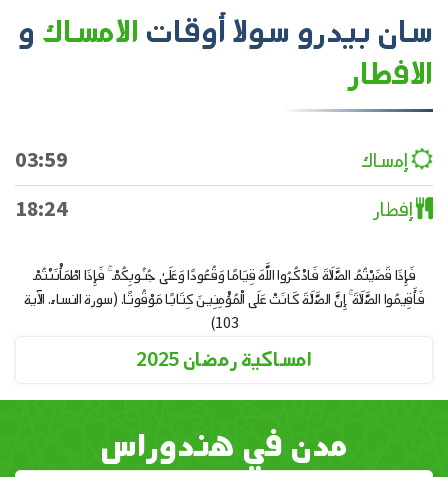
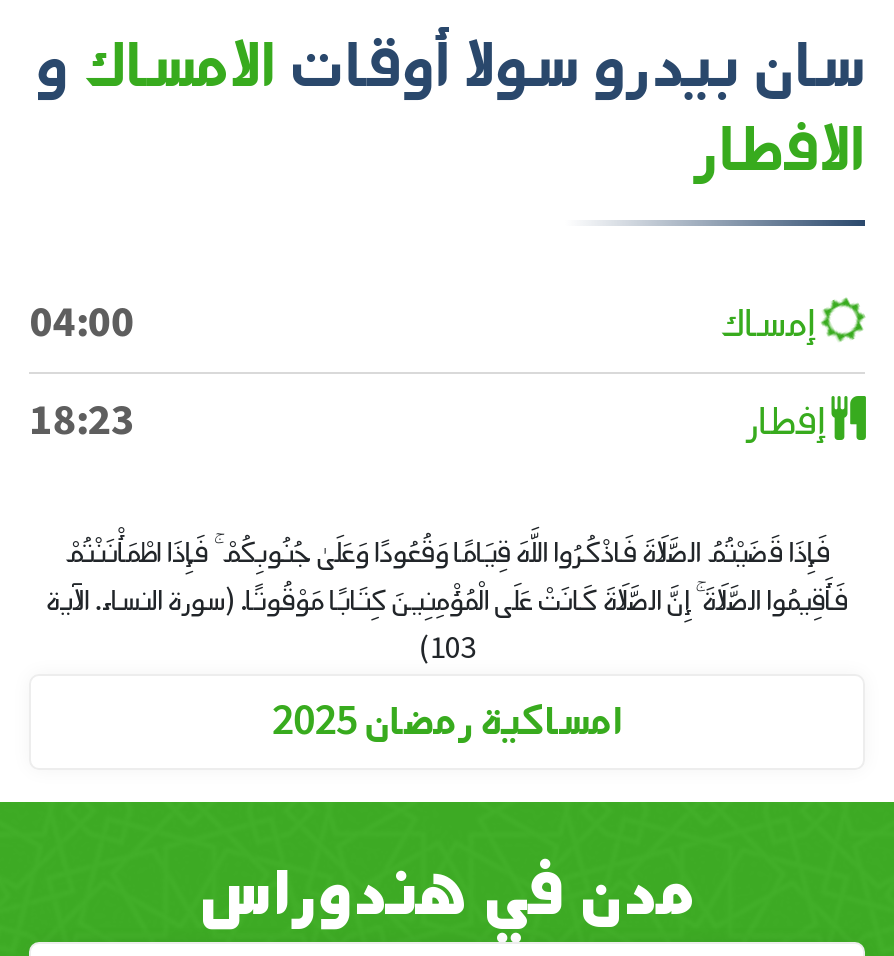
[15,147,67,174] 03:59 -> [29,296,134,350] 04:00
[15,196,67,223] 18:24 -> [29,394,134,448] 18:23

